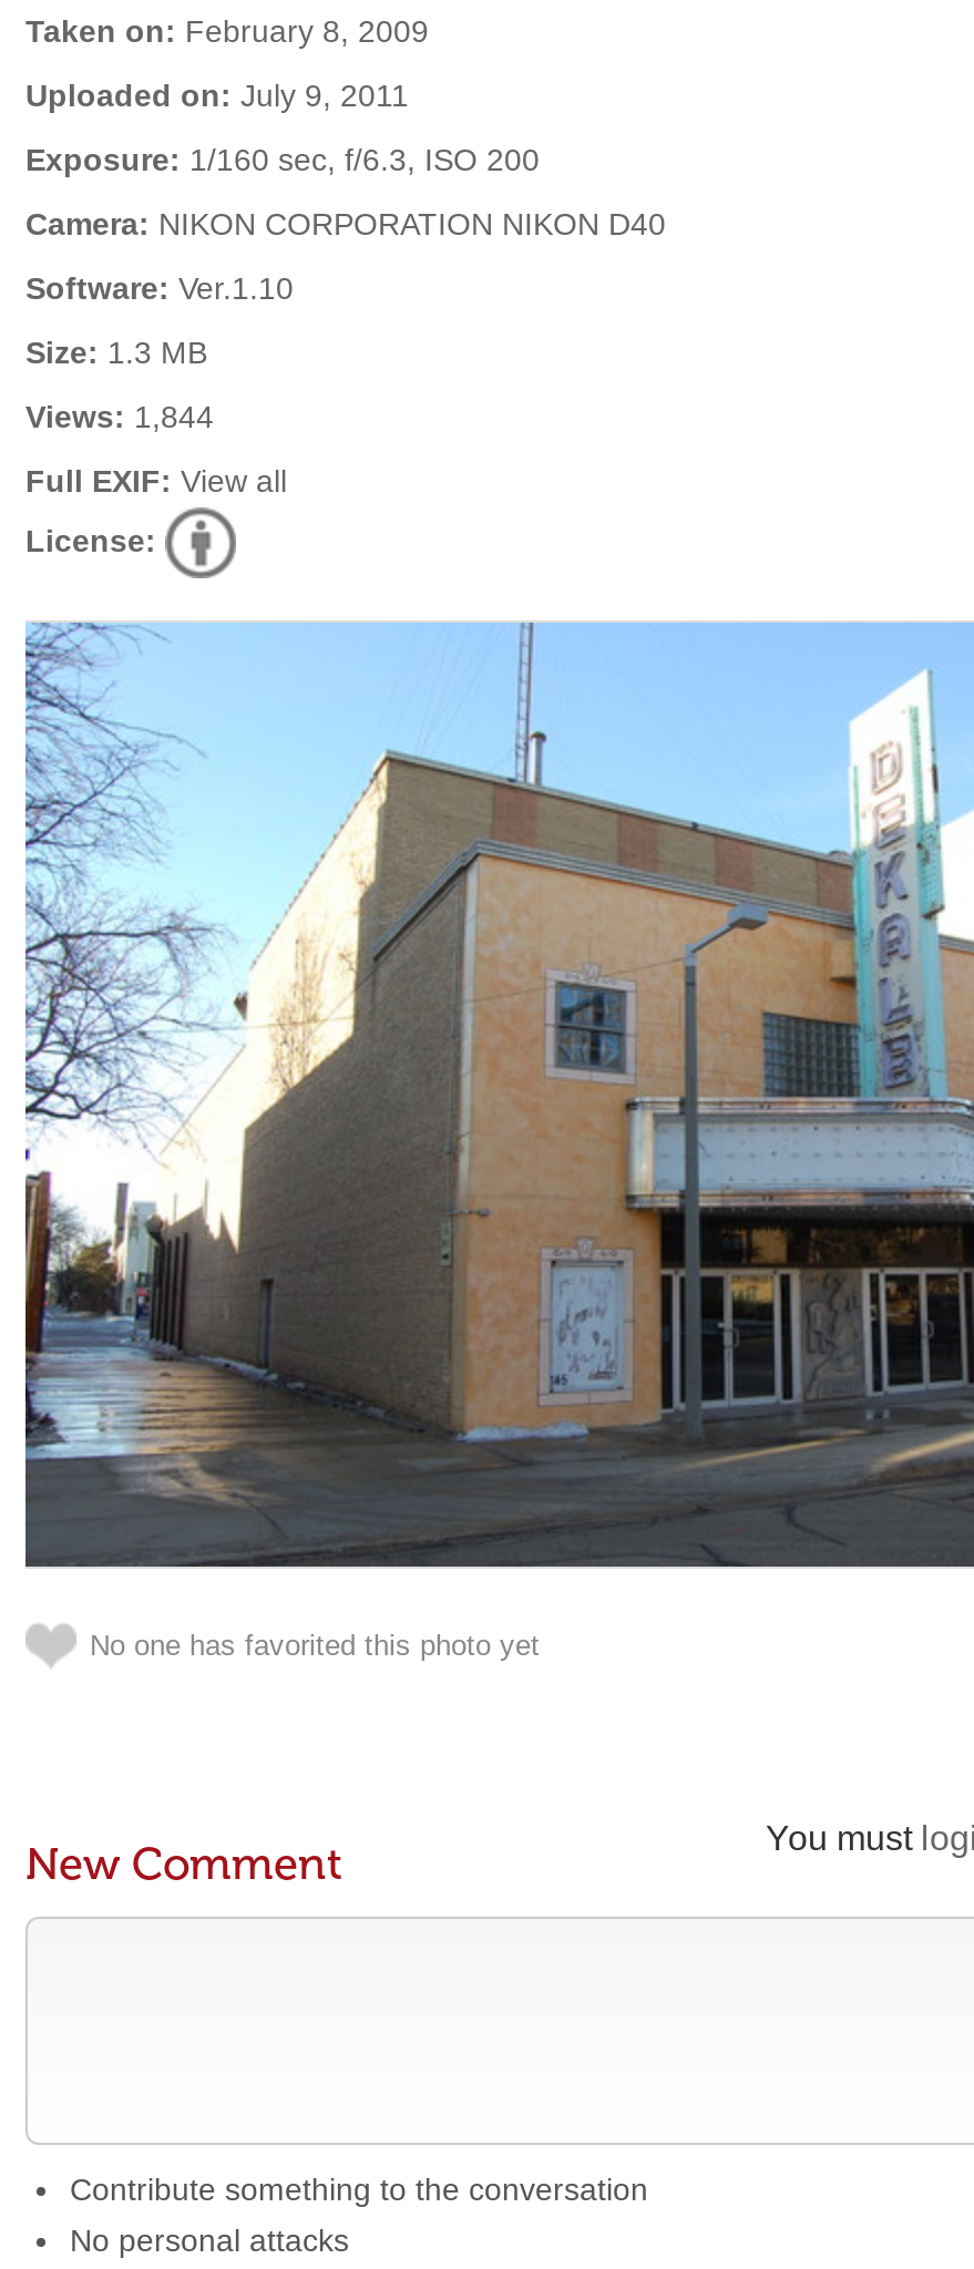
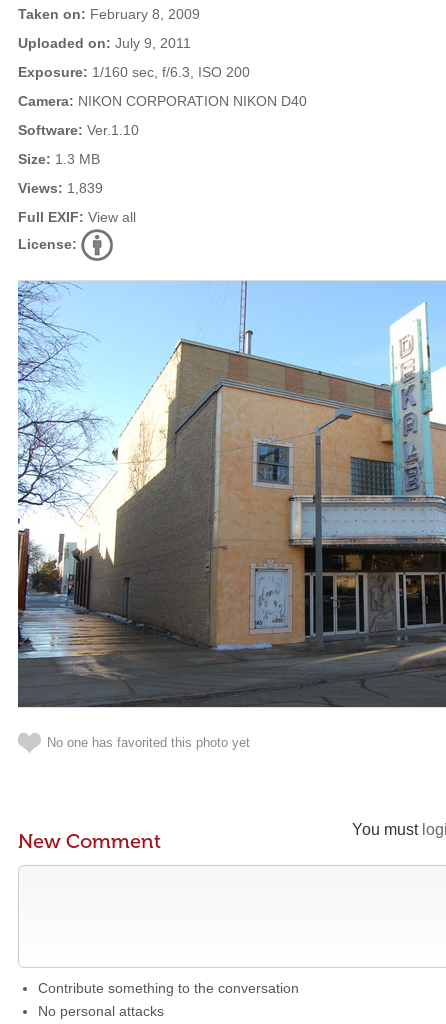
[25,399,214,434] Views: 1,844 -> [18,180,103,196] Views: 1,839

